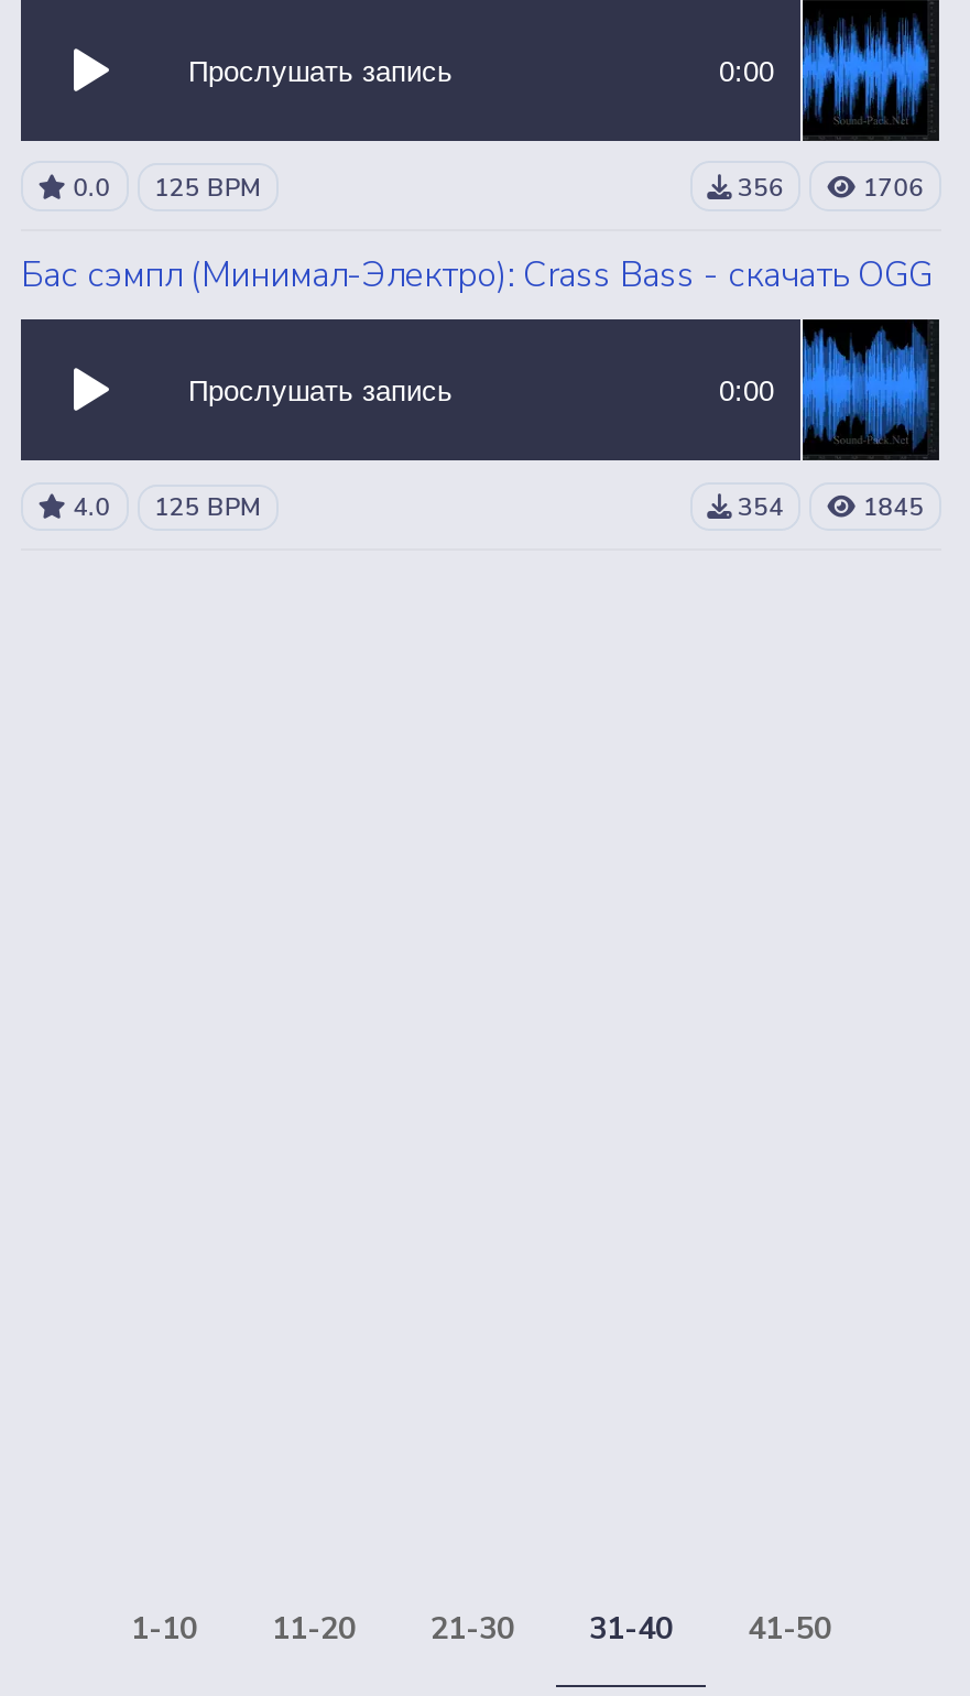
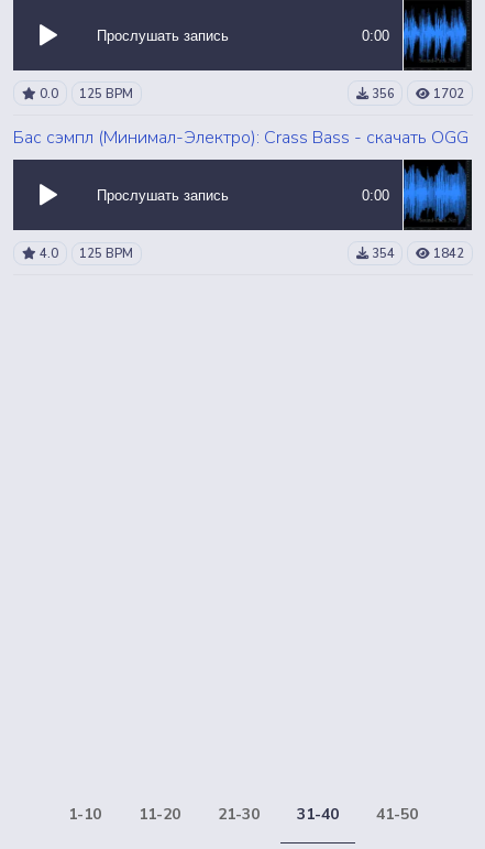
[856,171,924,204] 1706 -> [430,86,464,102] 1702
[856,491,924,524] 1845 -> [430,246,464,262] 1842

